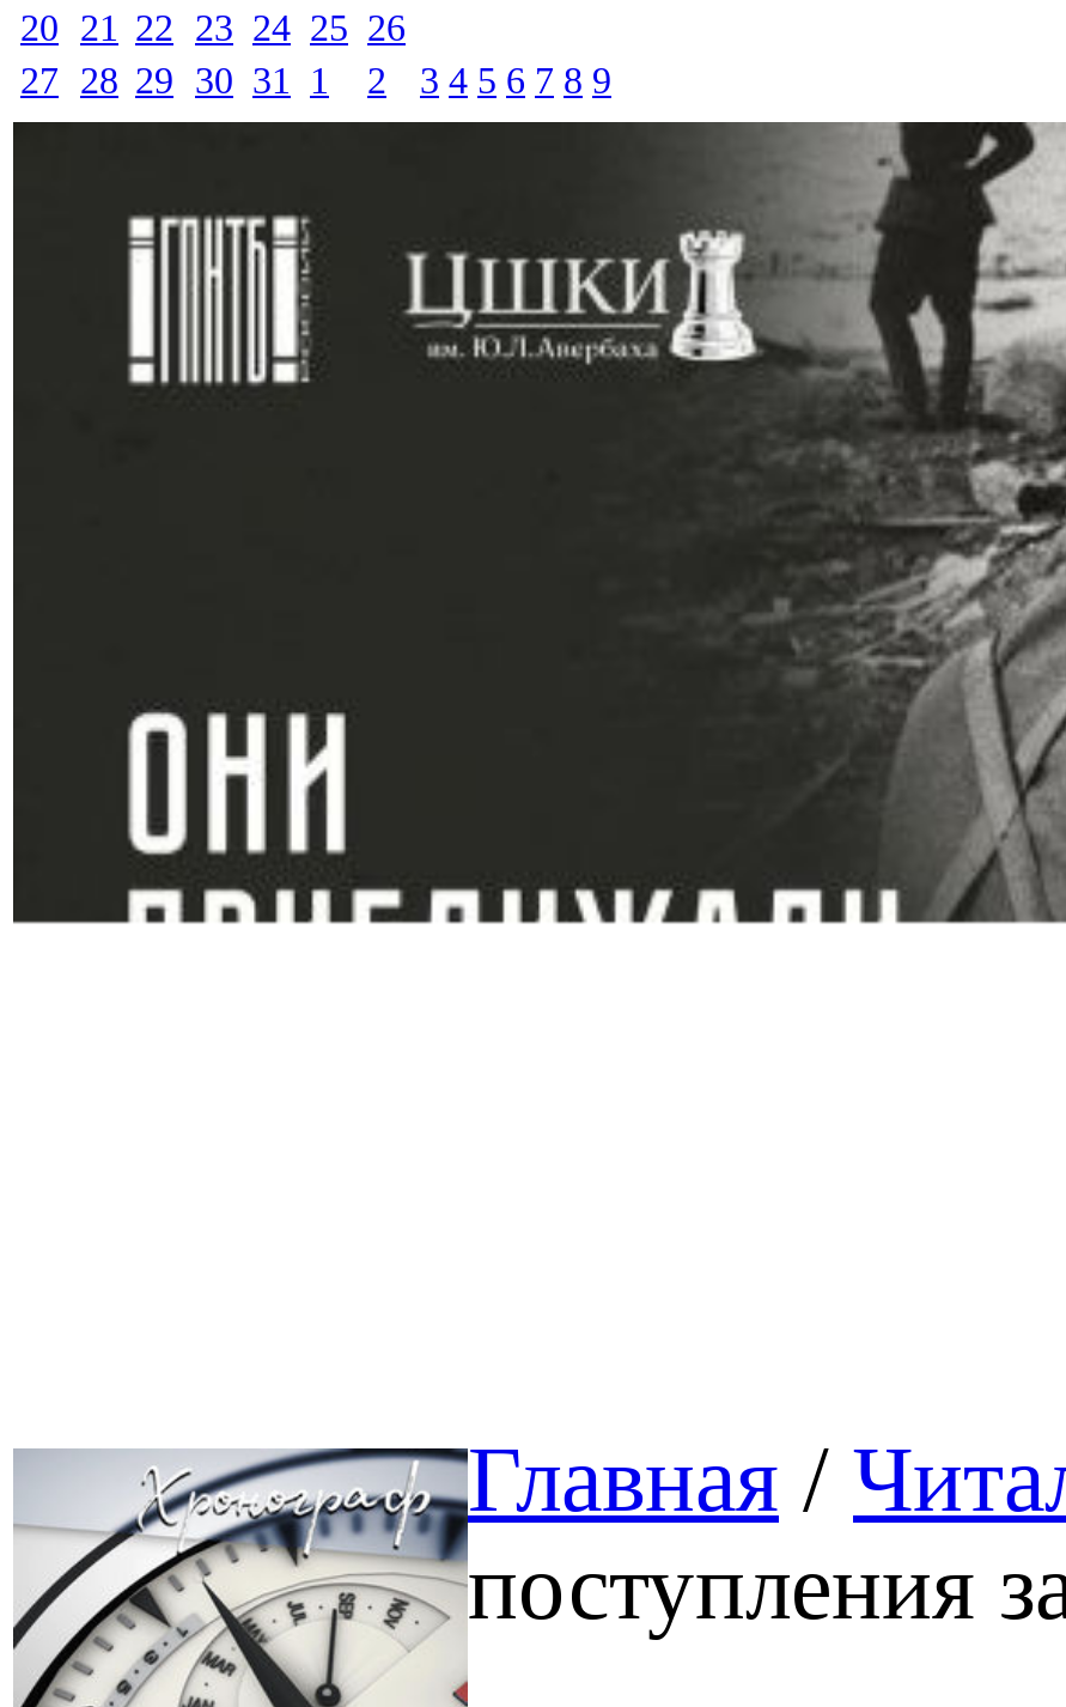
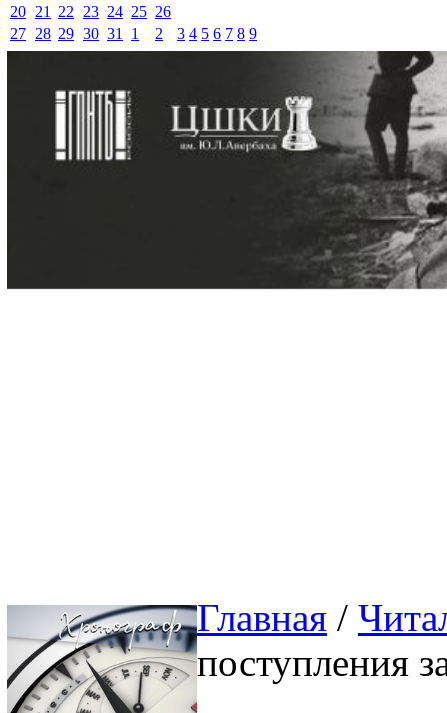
[11,692,1059,927] [image] -> none

